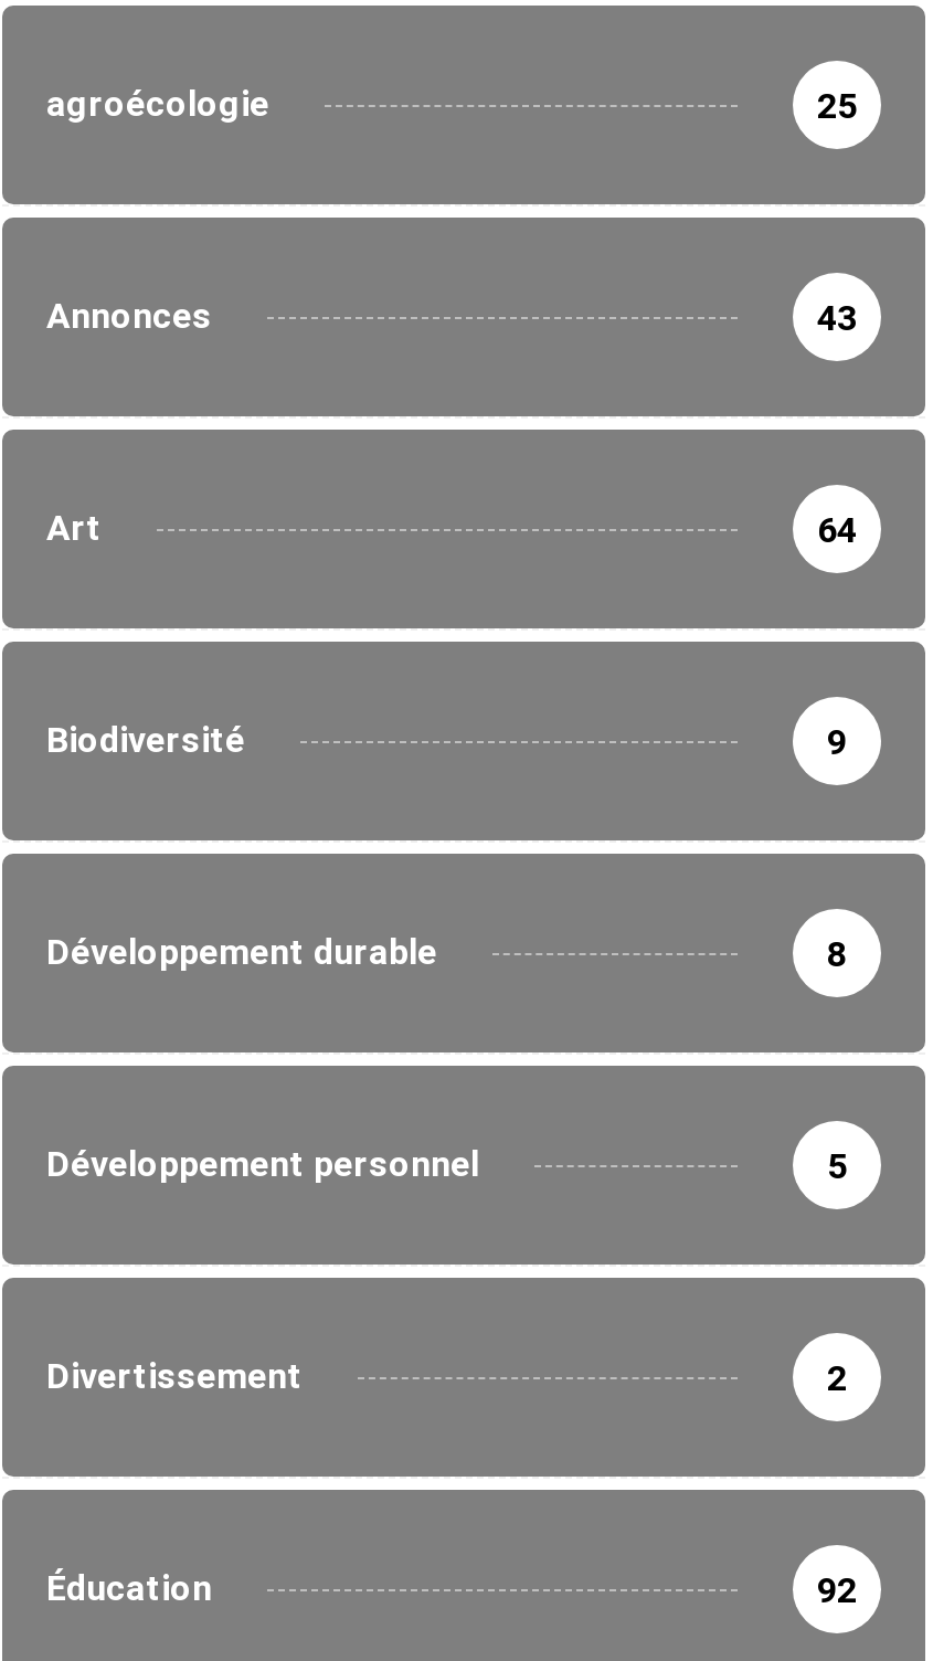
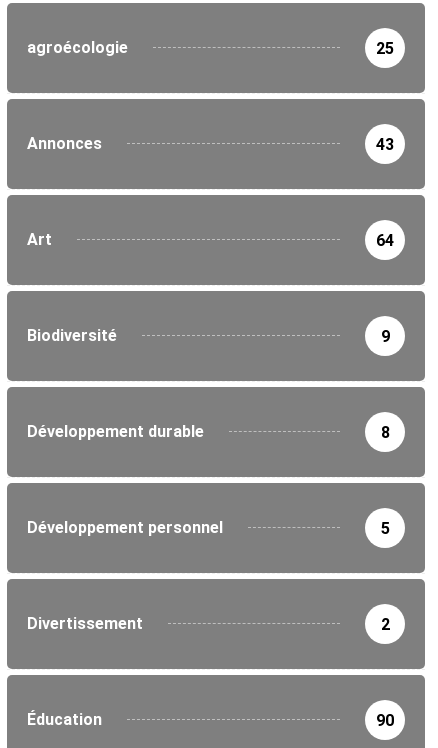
[817,1569,857,1611] 92 -> [376,710,394,729] 90

